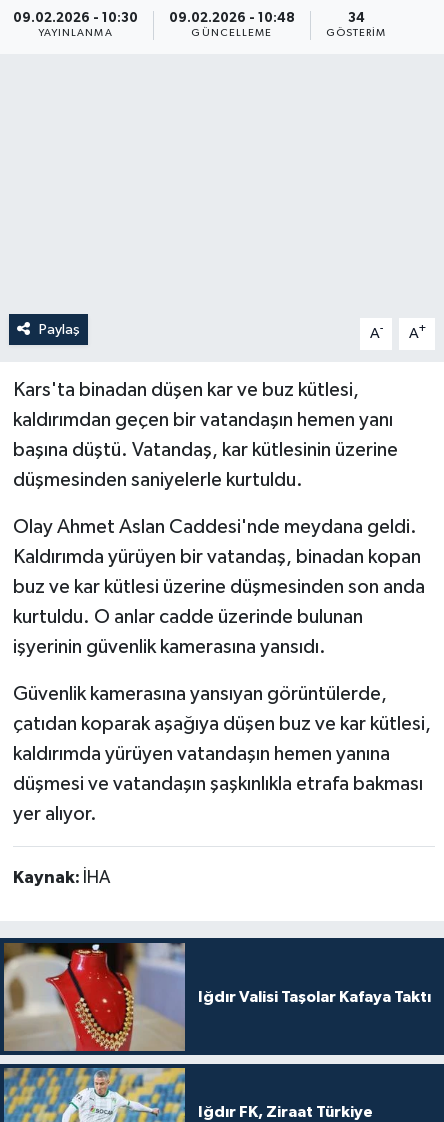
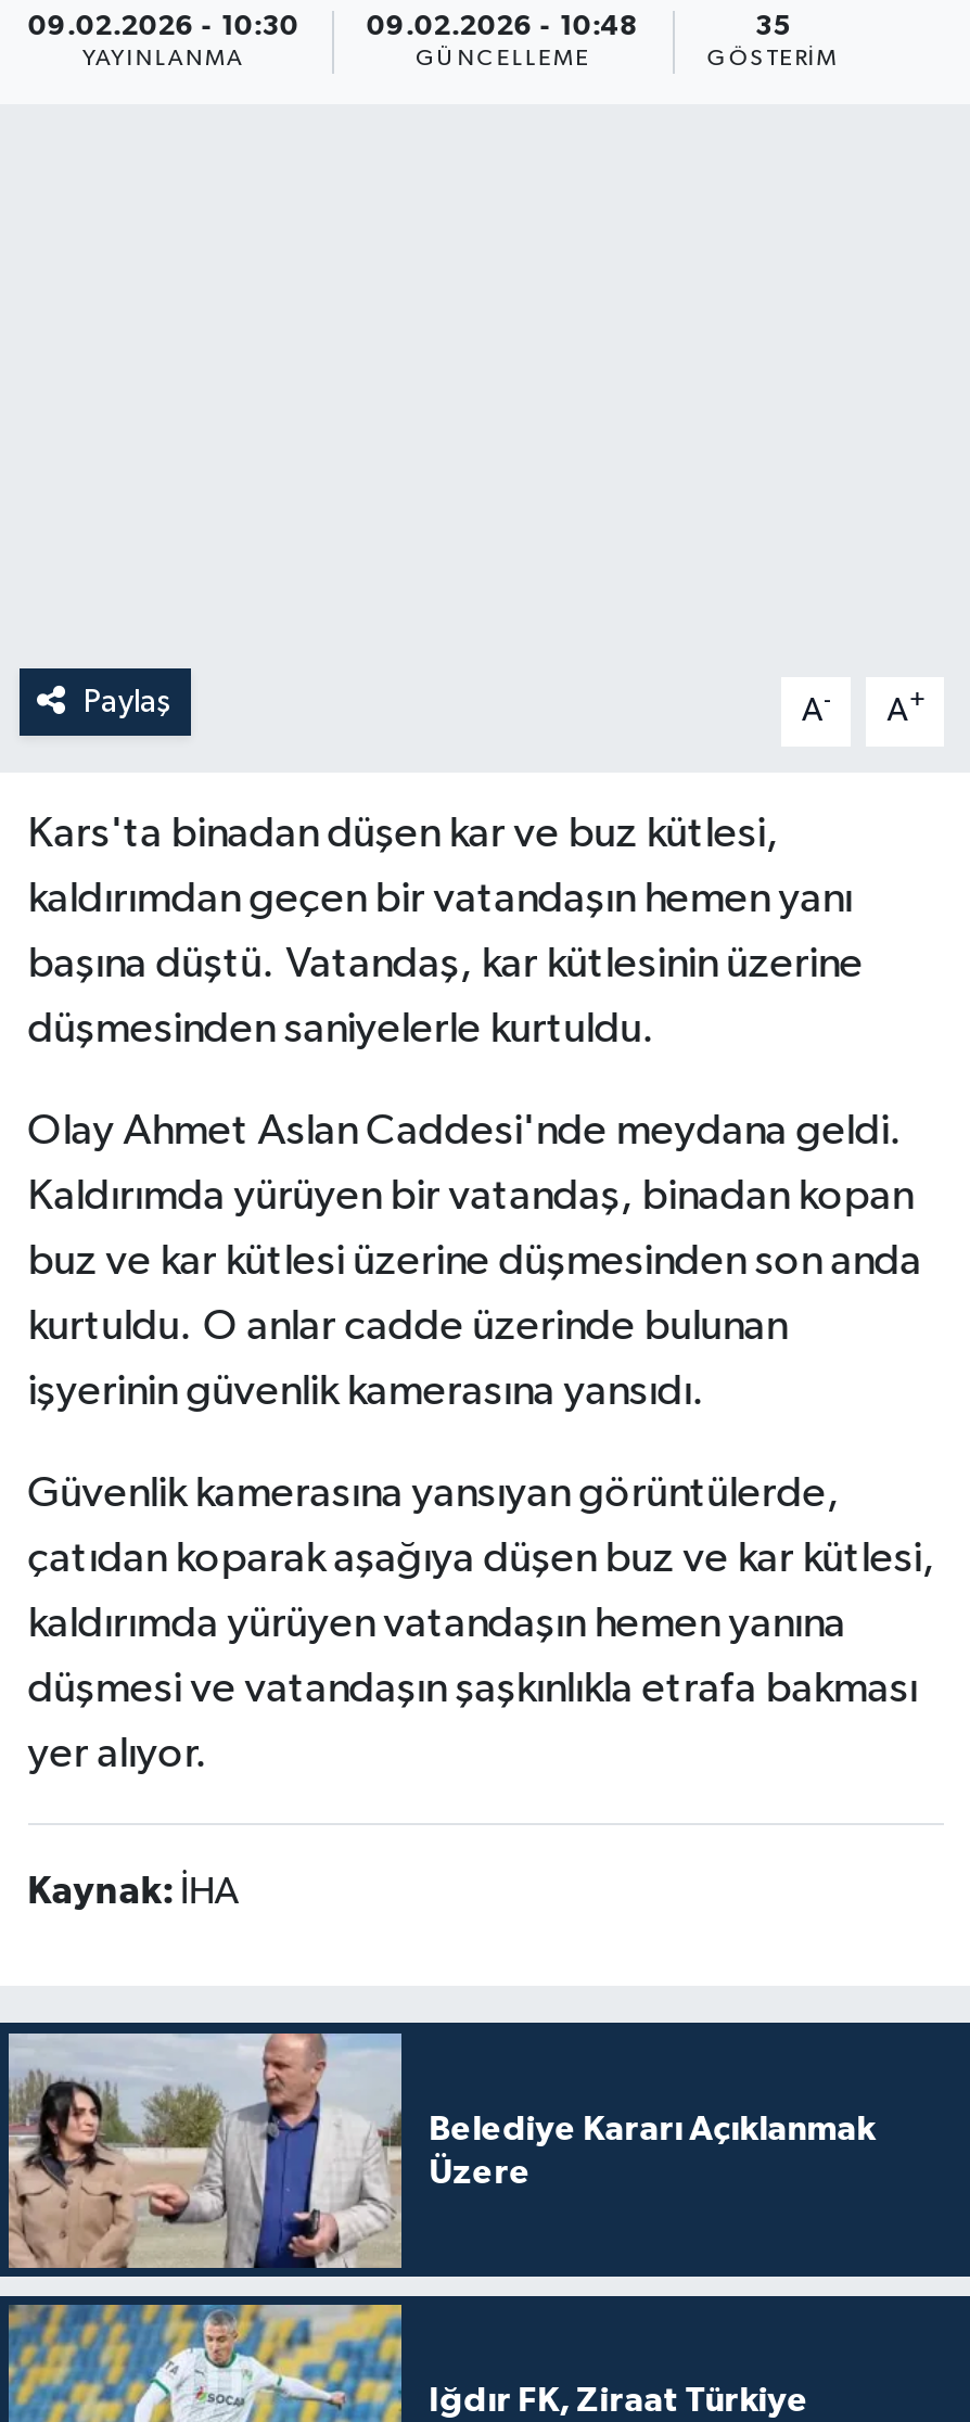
[347,11,364,24] 34 -> [755,12,790,40] 35
[4,942,431,1052] [image] | Iğdır Valisi Taşolar Kafaya Taktı -> [7,2031,876,2270] [image] | Belediye Kararı Açıklanmak | Üzere

